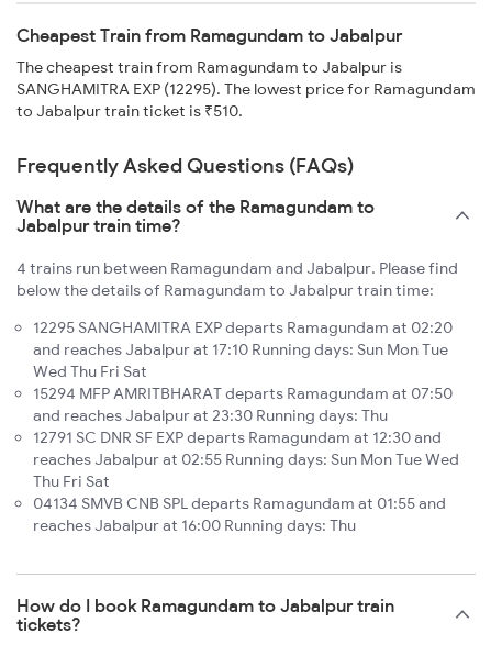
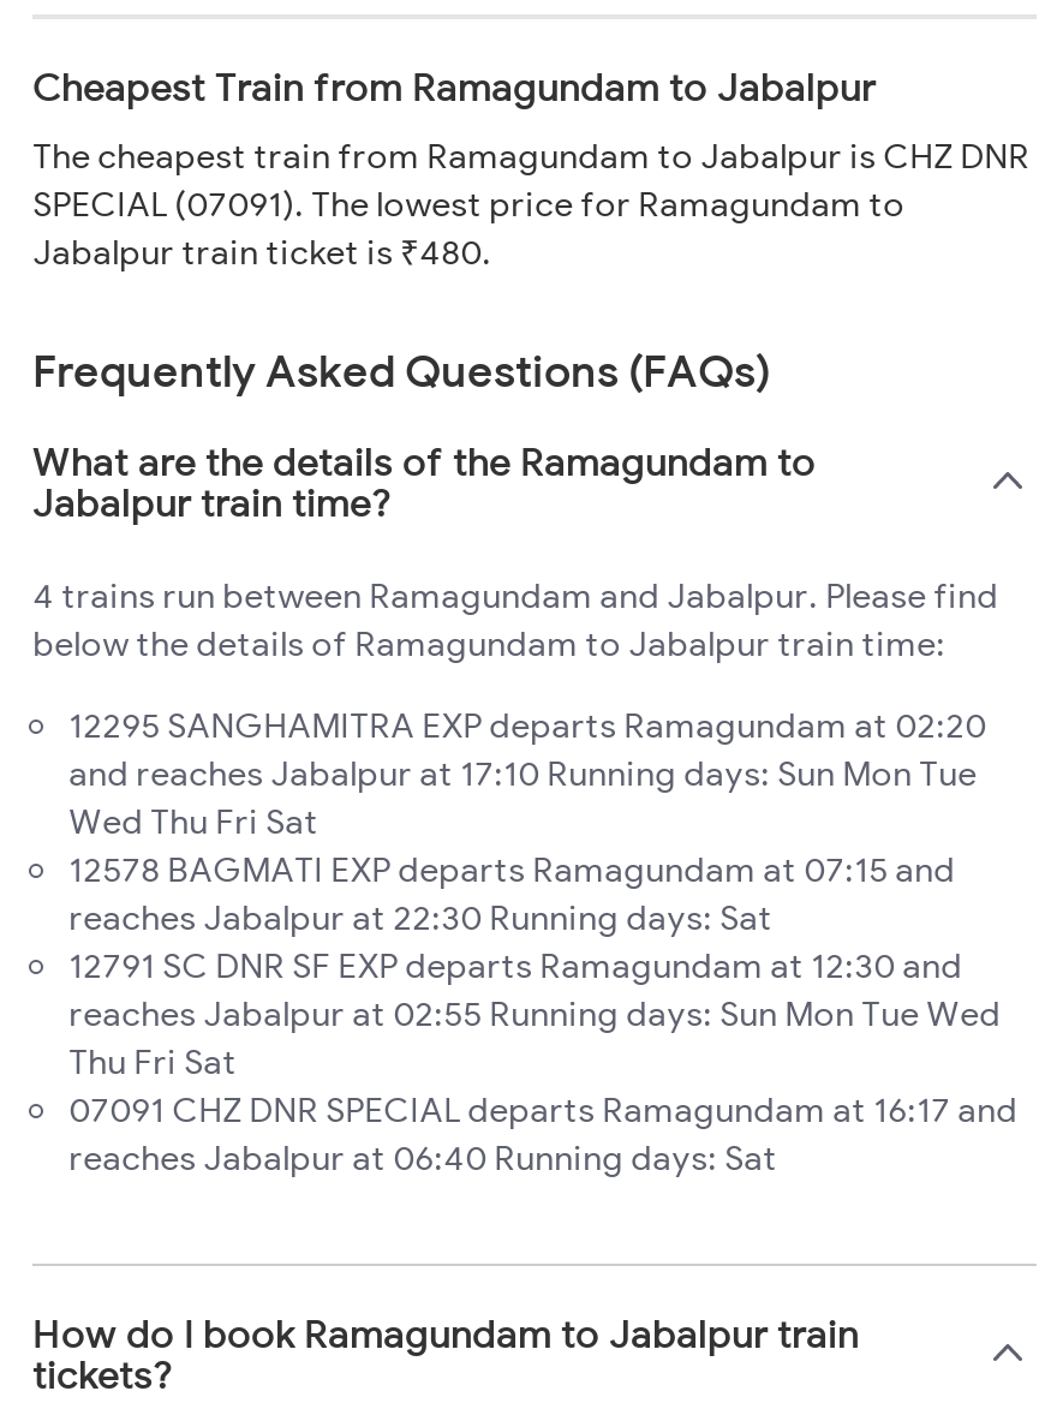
[16,58,476,121] The cheapest train from Ramagundam to Jabalpur is | SANGHAMITRA EXP (12295). The lowest price for Ramagundam | to Jabalpur train ticket is ₹510. -> [32,135,1029,275] The cheapest train from Ramagundam to Jabalpur is CHZ DNR | SPECIAL (07091). The lowest price for Ramagundam to | Jabalpur train ticket is ₹480.
[33,384,453,426] 15294 MFP AMRITBHARAT departs Ramagundam at 07:50 | and reaches Jabalpur at 23:30 Running days: Thu -> [68,849,955,940] 12578 BAGMATI EXP departs Ramagundam at 07:15 and | reaches Jabalpur at 22:30 Running days: Sat
[33,494,446,514] 04134 SMVB CNB SPL departs Ramagundam at 01:55 and -> [68,1089,1017,1132] 07091 CHZ DNR SPECIAL departs Ramagundam at 16:17 and
[33,516,356,536] reaches Jabalpur at 16:00 Running days: Thu -> [68,1137,777,1181] reaches Jabalpur at 06:40 Running days: Sat

